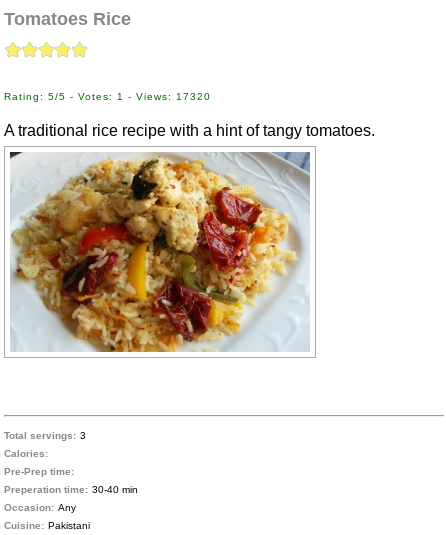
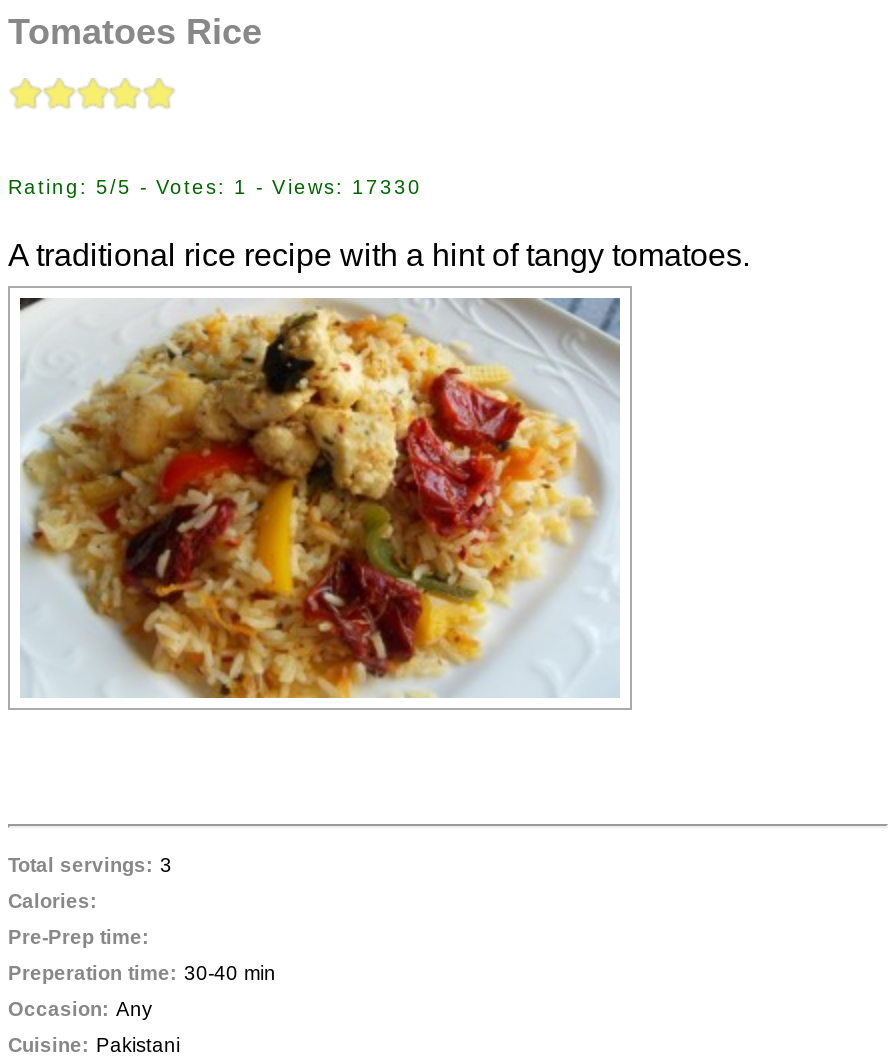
[4,91,211,102] Rating: 5/5 - Votes: 1 - Views: 17320 -> [8,176,422,198] Rating: 5/5 - Votes: 1 - Views: 17330

